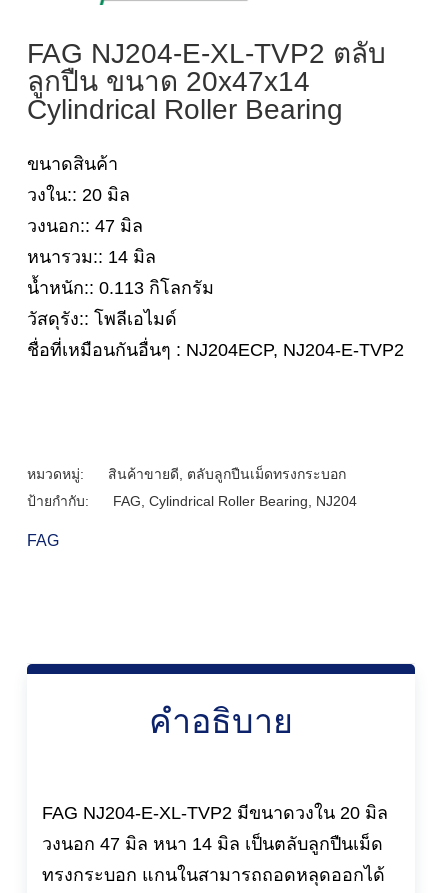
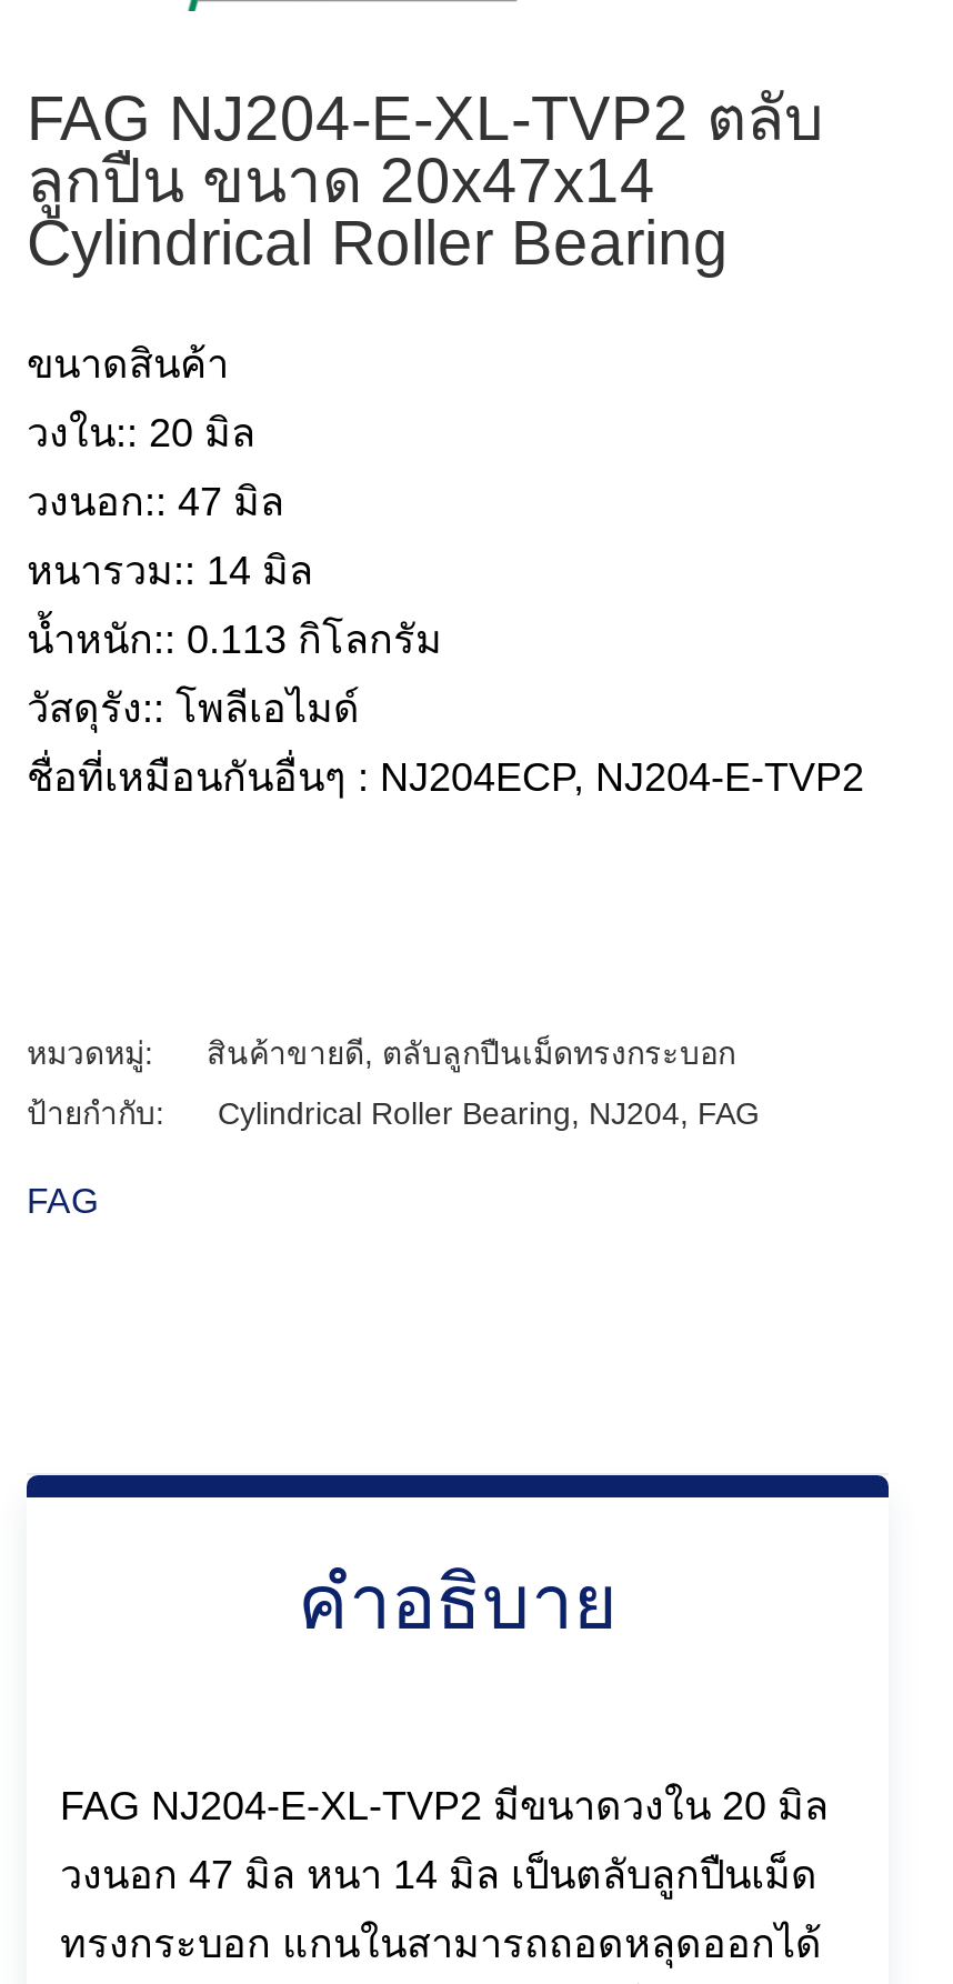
[113,493,357,509] FAG, Cylindrical Roller Bearing, NJ204 -> [218,1095,760,1131] Cylindrical Roller Bearing, NJ204, FAG

